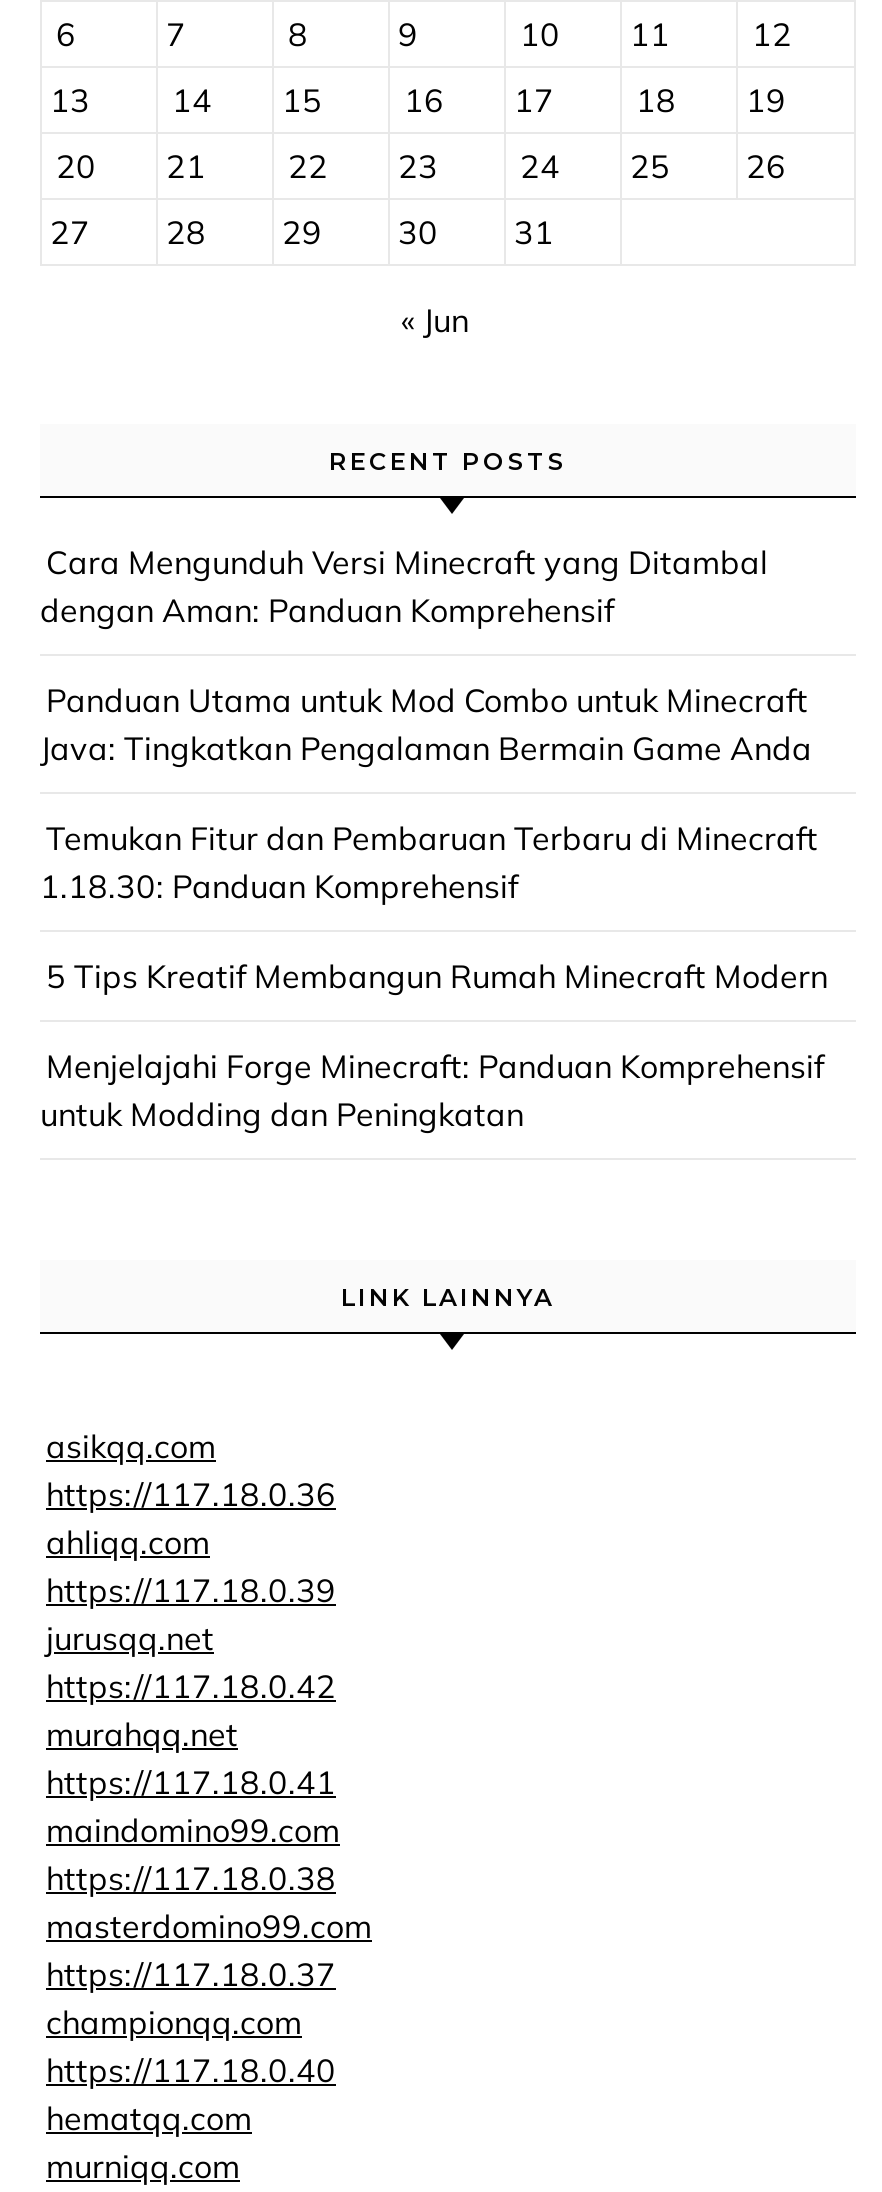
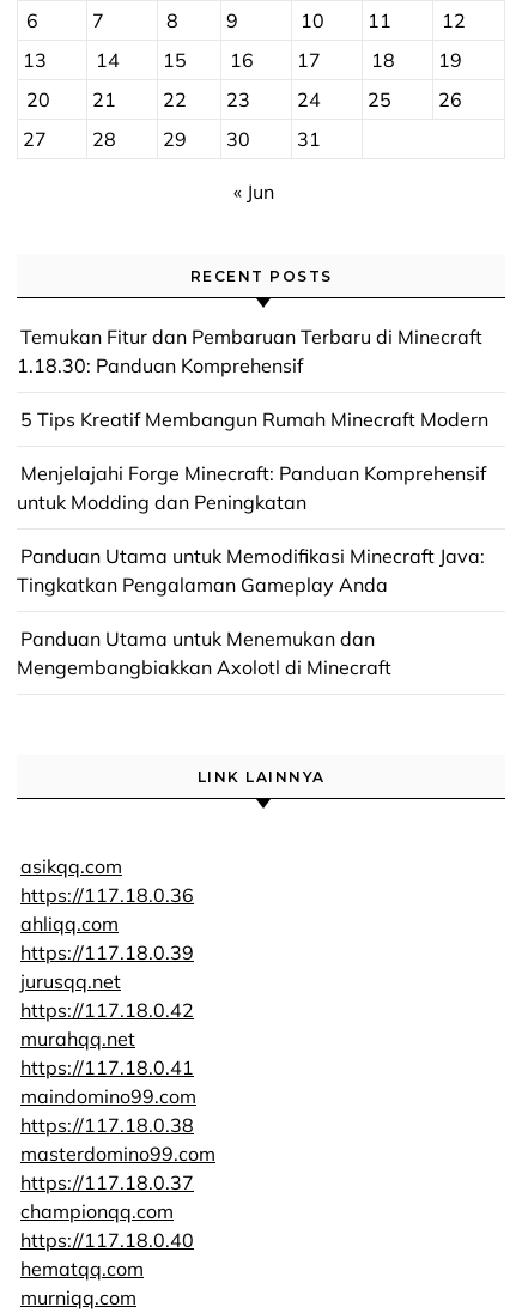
[40,542,812,768] Cara Mengunduh Versi Minecraft yang Ditambal | dengan Aman: Panduan Komprehensif | Panduan Utama untuk Mod Combo untuk Minecraft | Java: Tingkatkan Pengalaman Bermain Game Anda -> none
moved [40,818,828,1134] -> [17,325,488,514]: Temukan Fitur dan Pembaruan Terbaru di Minecraft | 1.18.30: Panduan Komprehensif | 5 Tips Kreatif Membangun Rumah Minecraft Modern | Menjelajahi Forge Minecraft: Panduan Komprehensif | untuk Modding dan Peningkatan
none -> [17,544,485,679] Panduan Utama untuk Memodifikasi Minecraft Java: | Tingkatkan Pengalaman Gameplay Anda | Panduan Utama untuk Menemukan dan | Mengembangbiakkan Axolotl di Minecraft

